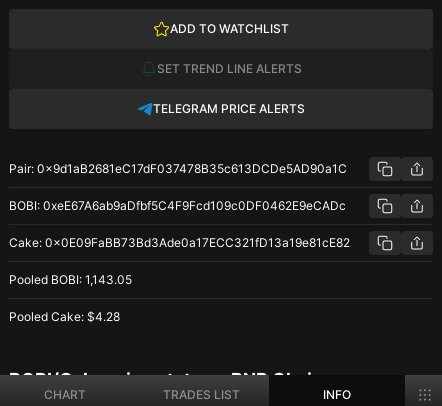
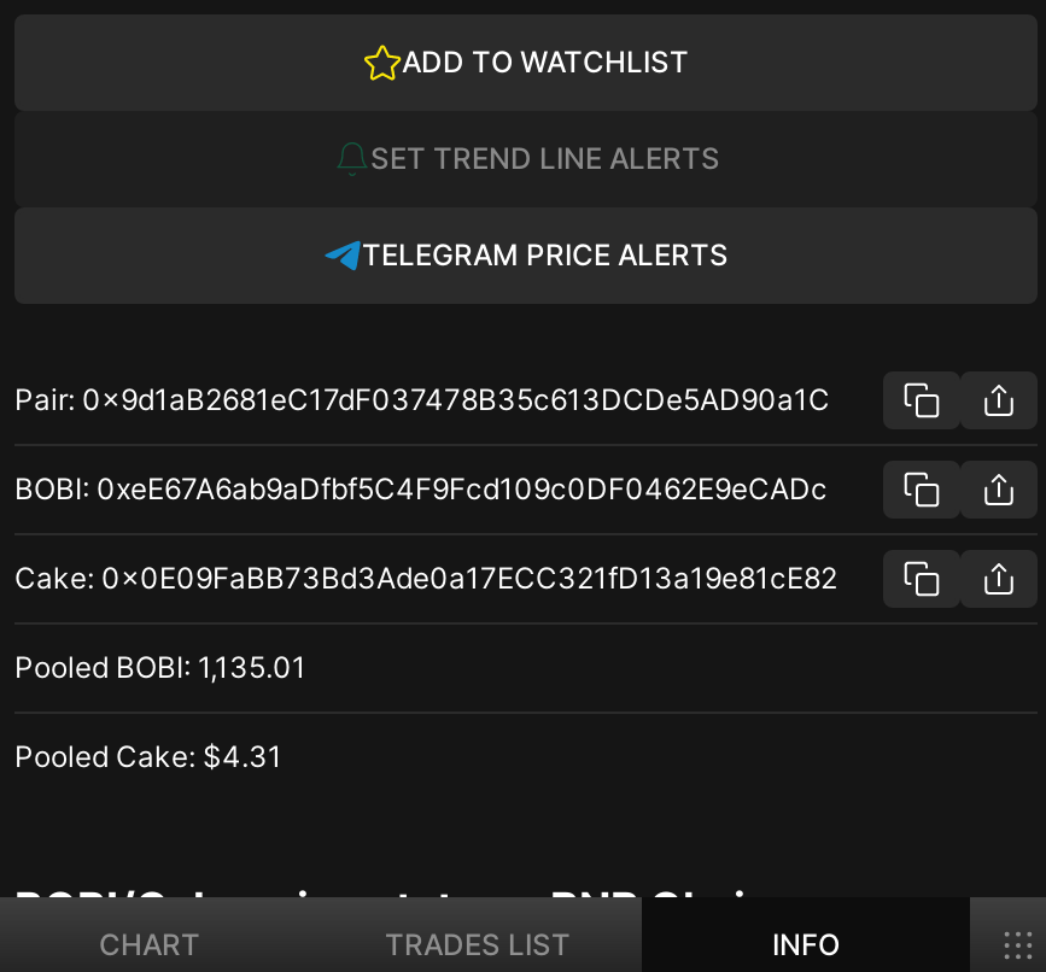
[9,272,132,287] Pooled BOBI: 1,143.05 -> [14,648,306,685] Pooled BOBI: 1,135.01
[9,309,120,324] Pooled Cake: $4.28 -> [14,739,282,775] Pooled Cake: $4.31

